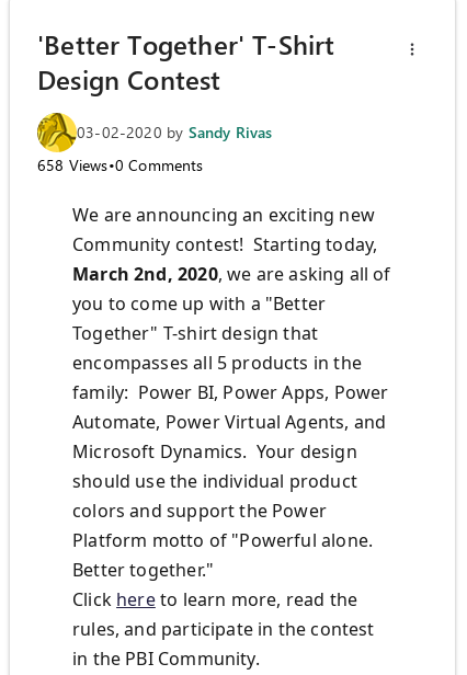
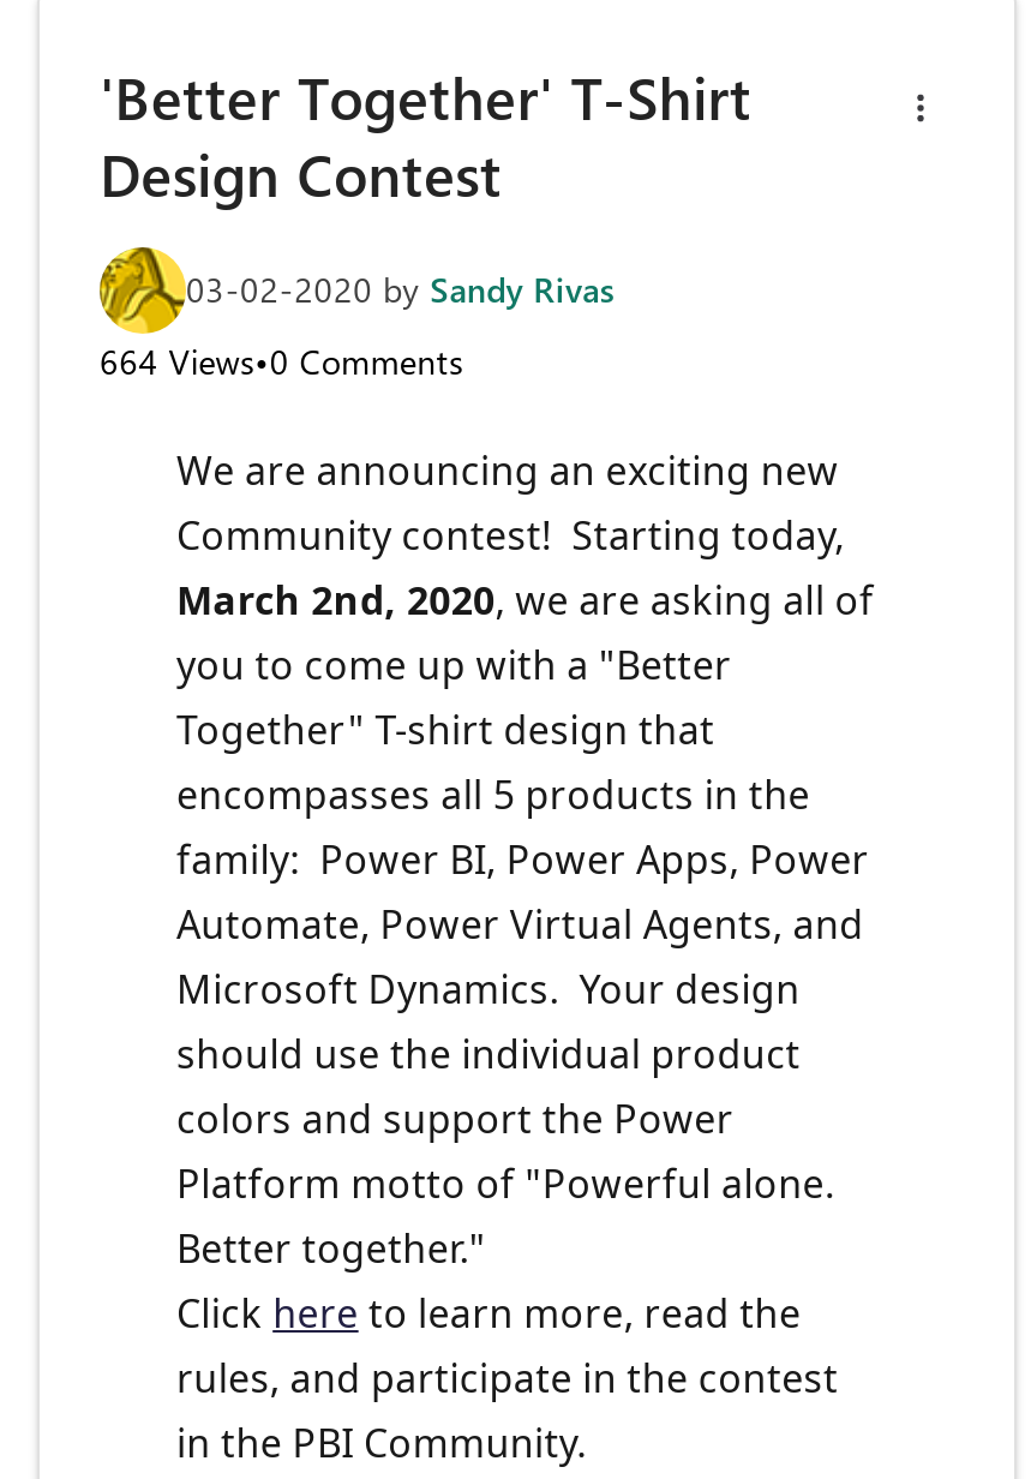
[37,155,203,176] 658 Views•0 Comments -> [100,339,464,385] 664 Views•0 Comments

